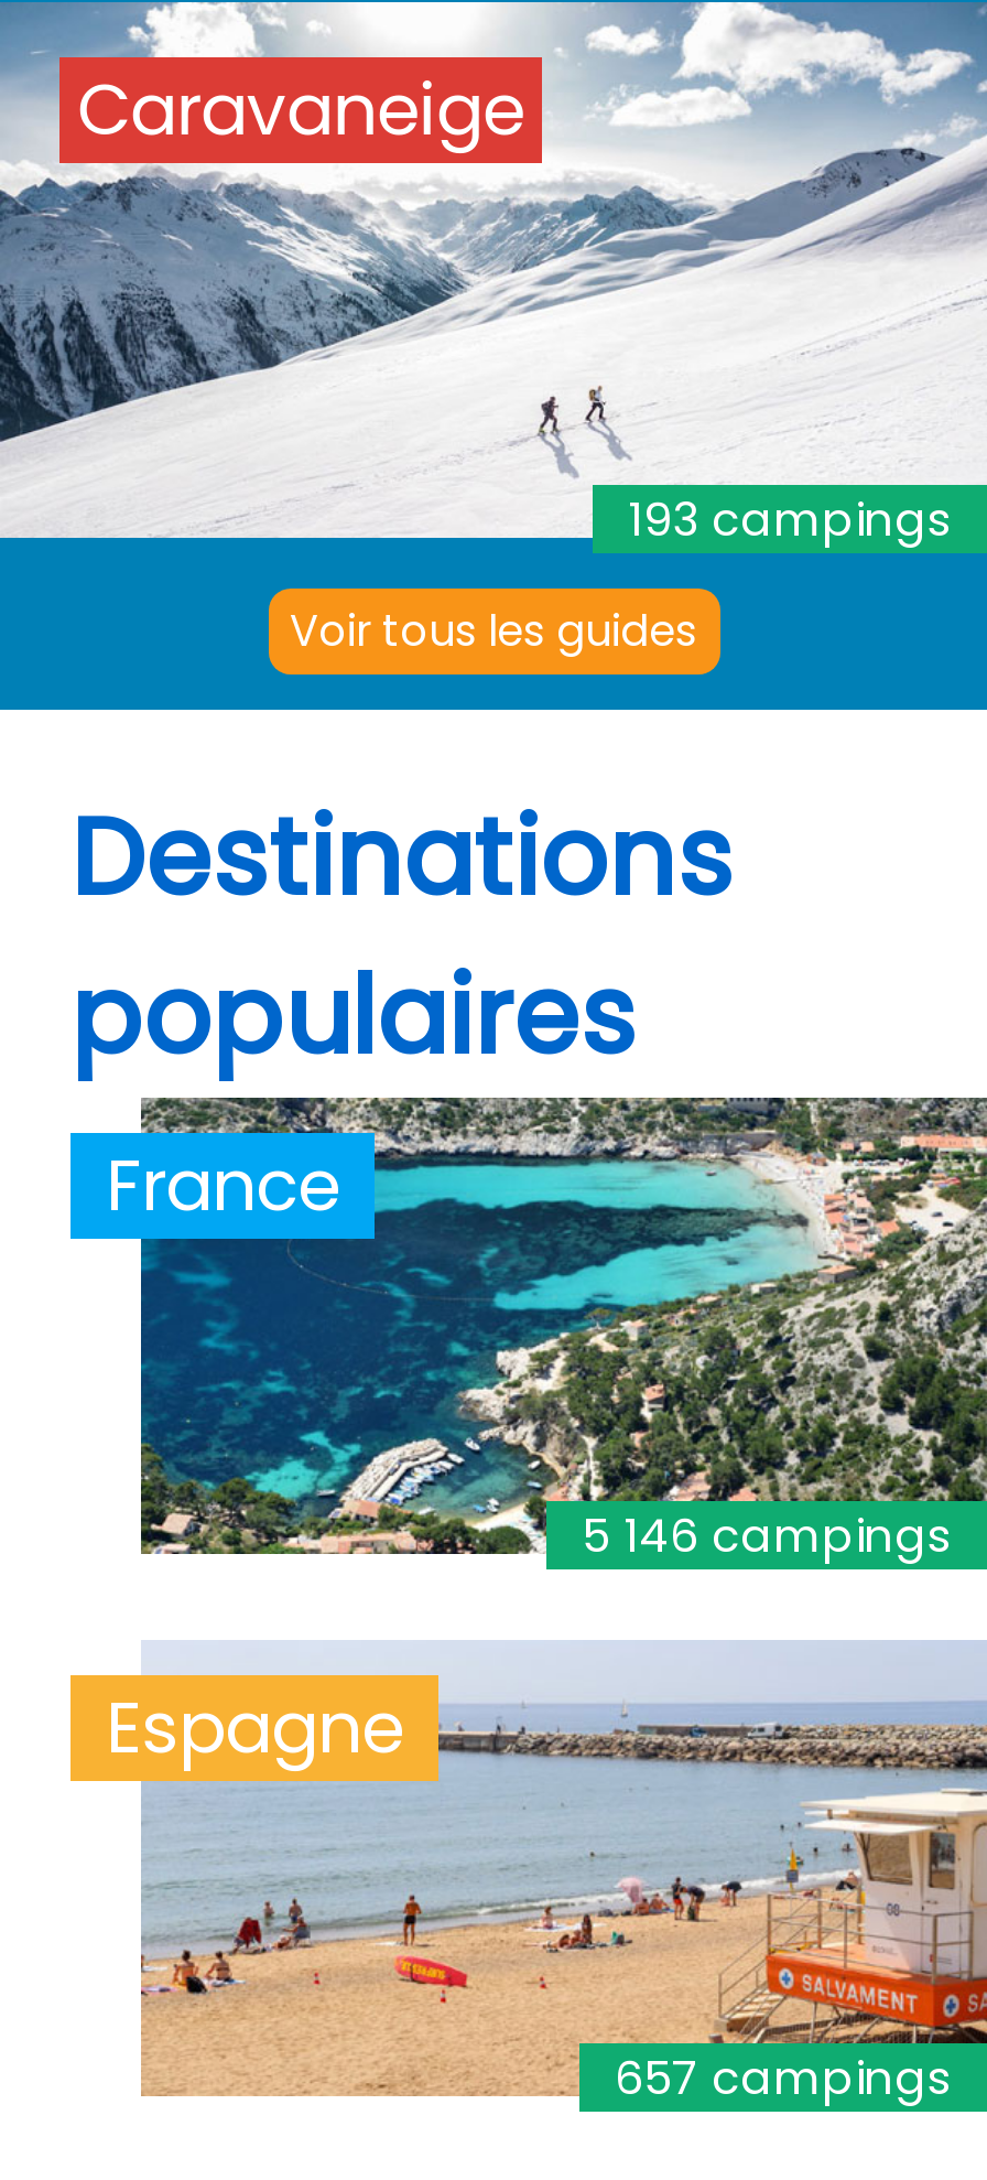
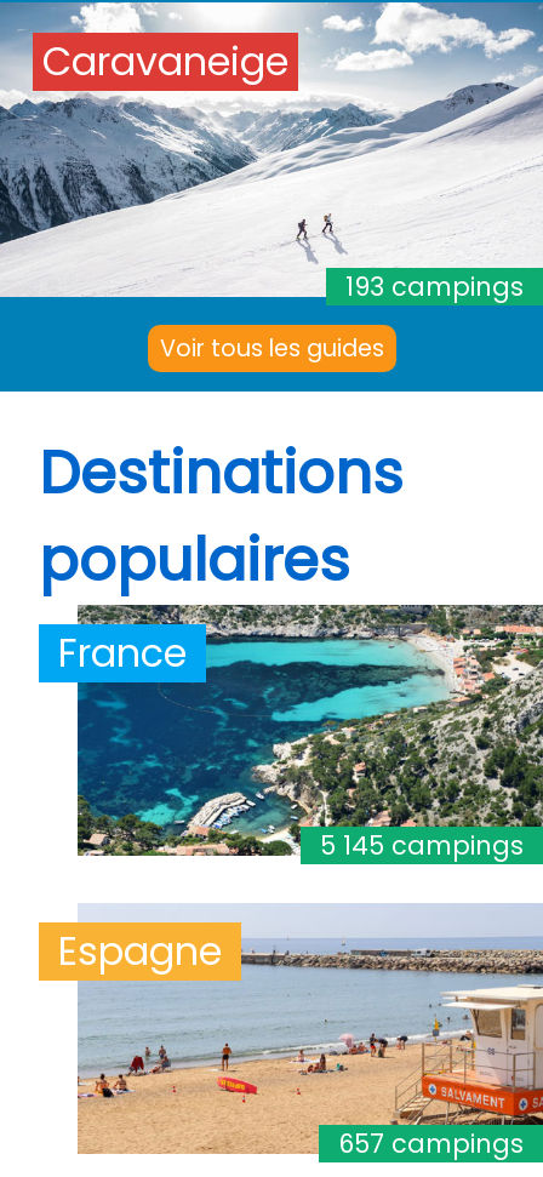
[582,1504,952,1568] 5 146 campings -> [320,828,524,863] 5 145 campings

